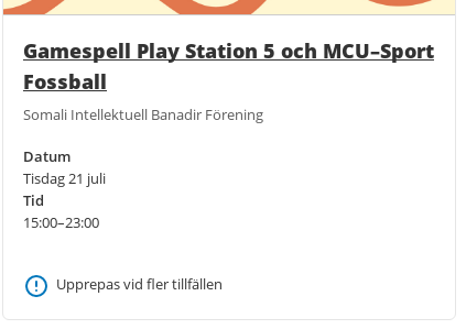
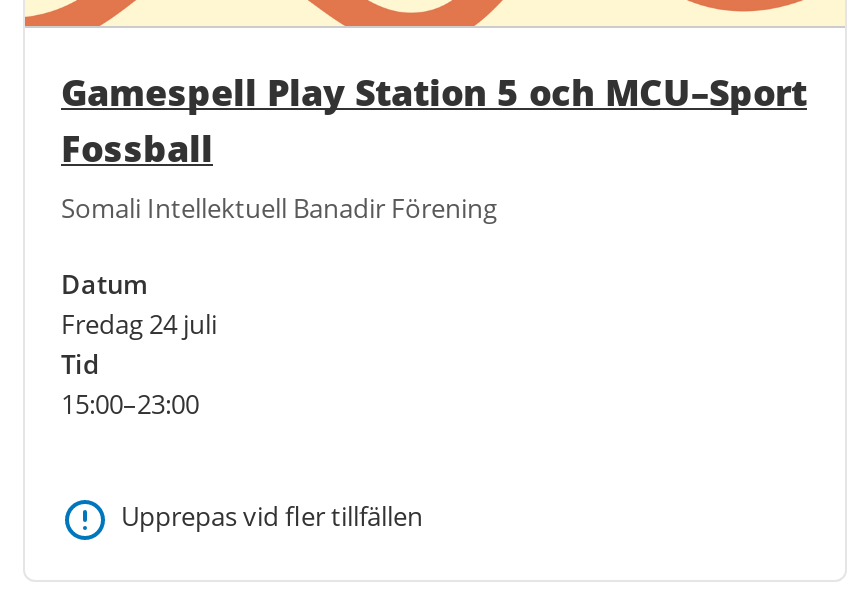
[23,168,106,188] Tisdag 21 juli -> [61,306,217,342] Fredag 24 juli

